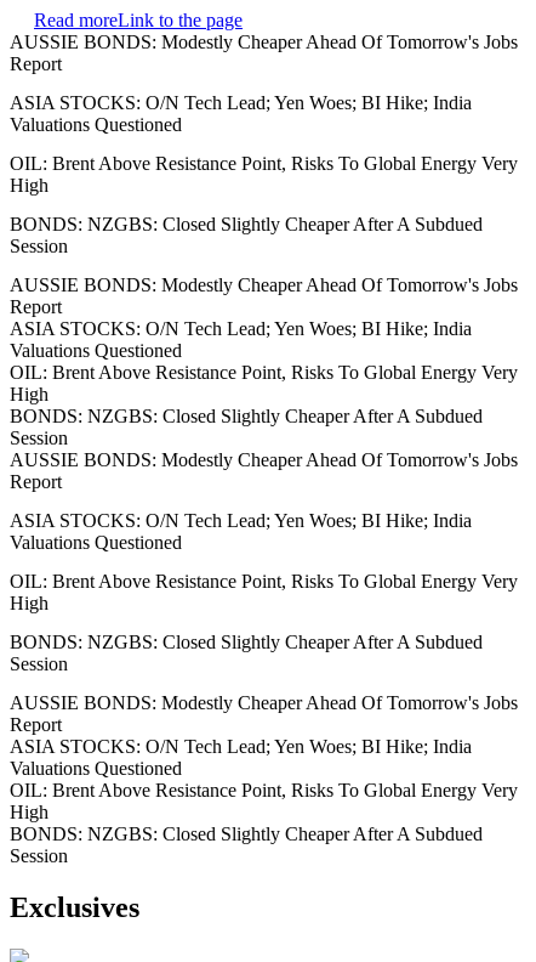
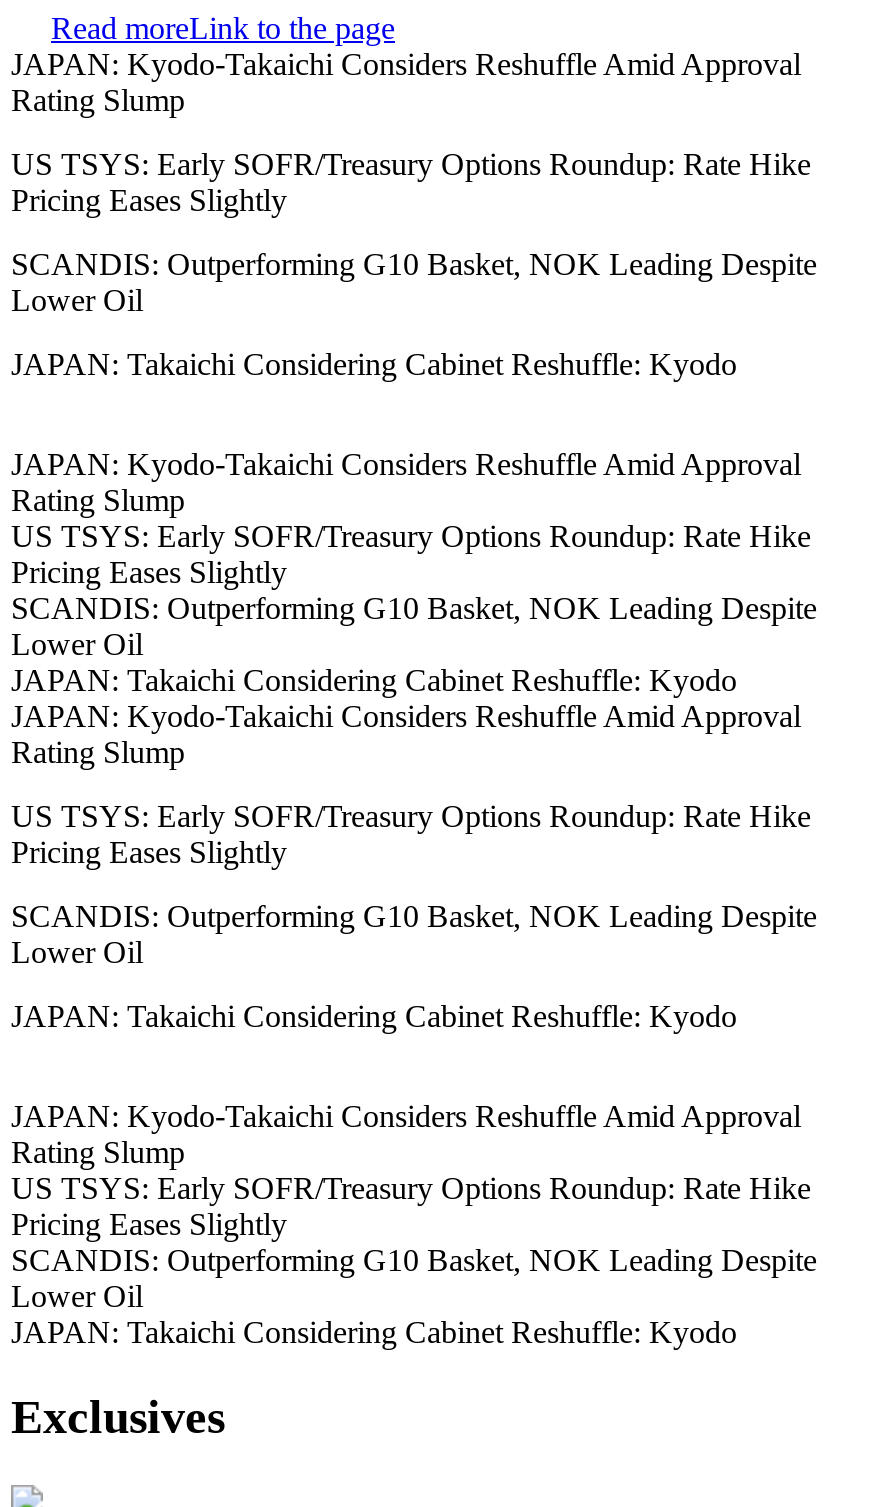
[10,32,518,74] AUSSIE BONDS: Modestly Cheaper Ahead Of Tomorrow's Jobs | Report -> [11,47,801,117] JAPAN: Kyodo-Takaichi Considers Reshuffle Amid Approval | Rating Slump
[10,93,472,135] ASIA STOCKS: O/N Tech Lead; Yen Woes; BI Hike; India | Valuations Questioned -> [11,147,811,217] US TSYS: Early SOFR/Treasury Options Roundup: Rate Hike | Pricing Eases Slightly
[10,153,518,196] OIL: Brent Above Resistance Point, Risks To Global Energy Very | High -> [11,247,817,317] SCANDIS: Outperforming G10 Basket, NOK Leading Despite | Lower Oil
[10,214,483,257] BONDS: NZGBS: Closed Slightly Cheaper After A Subdued | Session -> [11,347,737,381] JAPAN: Takaichi Considering Cabinet Reshuffle: Kyodo
[10,275,518,492] AUSSIE BONDS: Modestly Cheaper Ahead Of Tomorrow's Jobs | Report | ASIA STOCKS: O/N Tech Lead; Yen Woes; BI Hike; India | Valuations Questioned | OIL: Brent Above Resistance Point, Risks To Global Energy Very | High | BONDS: NZGBS: Closed Slightly Cheaper After A Subdued | Session | AUSSIE BONDS: Modestly Cheaper Ahead Of Tomorrow's Jobs | Report -> [11,447,817,769] JAPAN: Kyodo-Takaichi Considers Reshuffle Amid Approval | Rating Slump | US TSYS: Early SOFR/Treasury Options Roundup: Rate Hike | Pricing Eases Slightly | SCANDIS: Outperforming G10 Basket, NOK Leading Despite | Lower Oil | JAPAN: Takaichi Considering Cabinet Reshuffle: Kyodo | JAPAN: Kyodo-Takaichi Considers Reshuffle Amid Approval | Rating Slump
[10,510,472,553] ASIA STOCKS: O/N Tech Lead; Yen Woes; BI Hike; India | Valuations Questioned -> [11,799,811,869] US TSYS: Early SOFR/Treasury Options Roundup: Rate Hike | Pricing Eases Slightly
[10,571,518,614] OIL: Brent Above Resistance Point, Risks To Global Energy Very | High -> [11,899,817,969] SCANDIS: Outperforming G10 Basket, NOK Leading Despite | Lower Oil
[10,632,483,674] BONDS: NZGBS: Closed Slightly Cheaper After A Subdued | Session -> [11,999,737,1033] JAPAN: Takaichi Considering Cabinet Reshuffle: Kyodo
[10,693,518,866] AUSSIE BONDS: Modestly Cheaper Ahead Of Tomorrow's Jobs | Report | ASIA STOCKS: O/N Tech Lead; Yen Woes; BI Hike; India | Valuations Questioned | OIL: Brent Above Resistance Point, Risks To Global Energy Very | High | BONDS: NZGBS: Closed Slightly Cheaper After A Subdued | Session -> [11,1099,817,1349] JAPAN: Kyodo-Takaichi Considers Reshuffle Amid Approval | Rating Slump | US TSYS: Early SOFR/Treasury Options Roundup: Rate Hike | Pricing Eases Slightly | SCANDIS: Outperforming G10 Basket, NOK Leading Despite | Lower Oil | JAPAN: Takaichi Considering Cabinet Reshuffle: Kyodo

